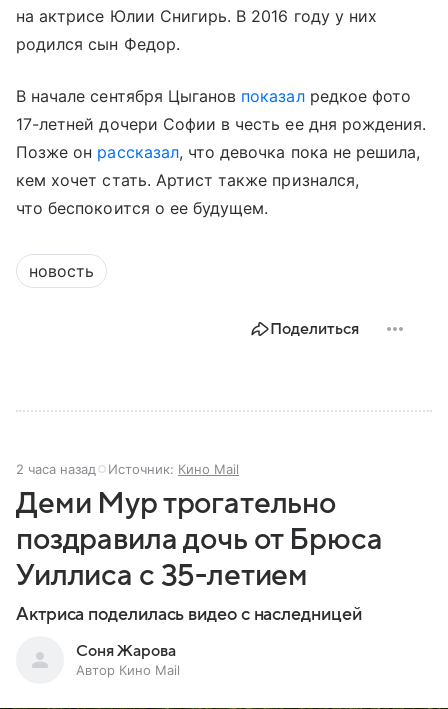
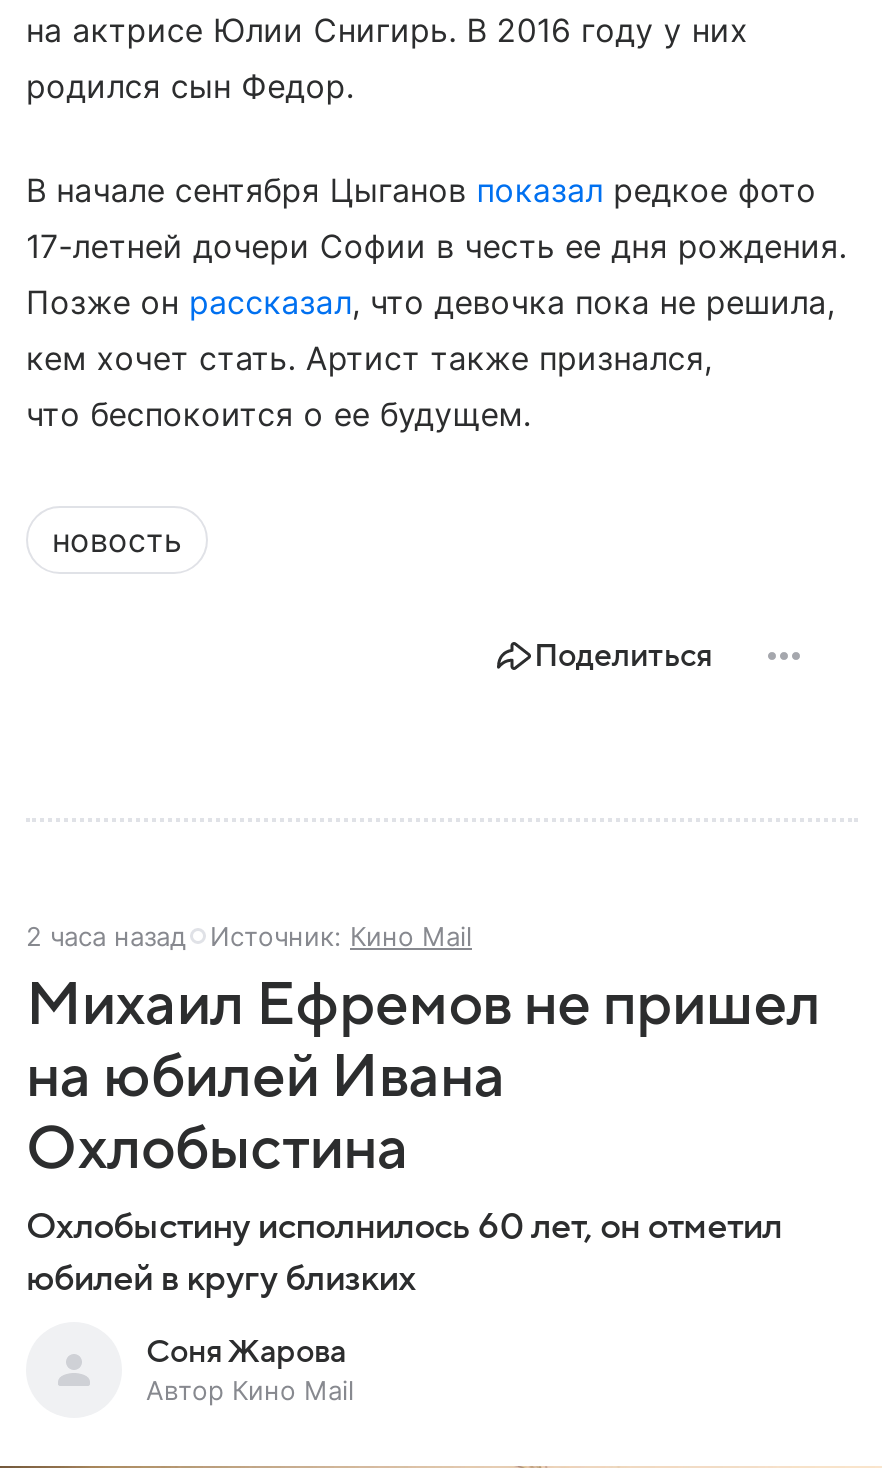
[16,487,382,624] Деми Мур трогательно | поздравила дочь от Брюса | Уиллиса с 35-летием | Актриса поделилась видео с наследницей -> [26,972,821,1298] Михаил Ефремов не пришел | на юбилей Ивана | Охлобыстина | Охлобыстину исполнилось 60 лет, он отметил | юбилей в кругу близких

